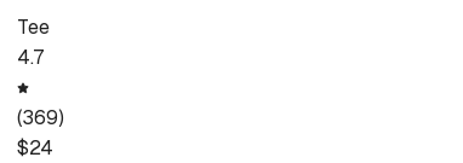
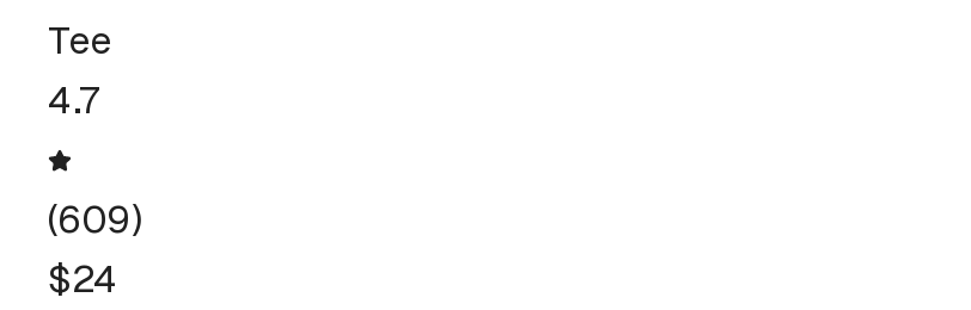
[17,105,64,130] (369) -> [48,195,143,245] (609)

